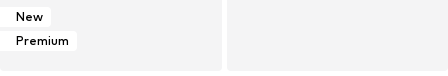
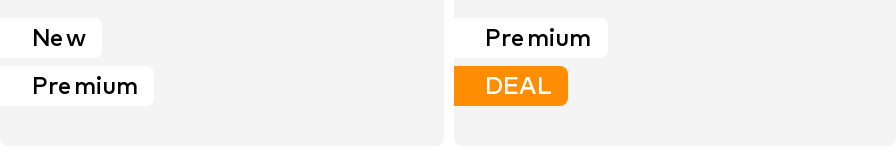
none -> [485,23,591,101] Premium | DEAL

